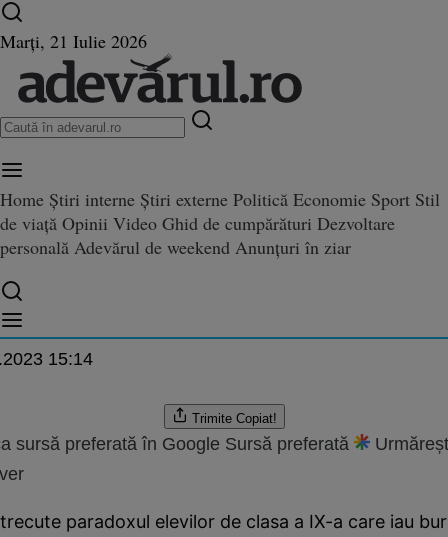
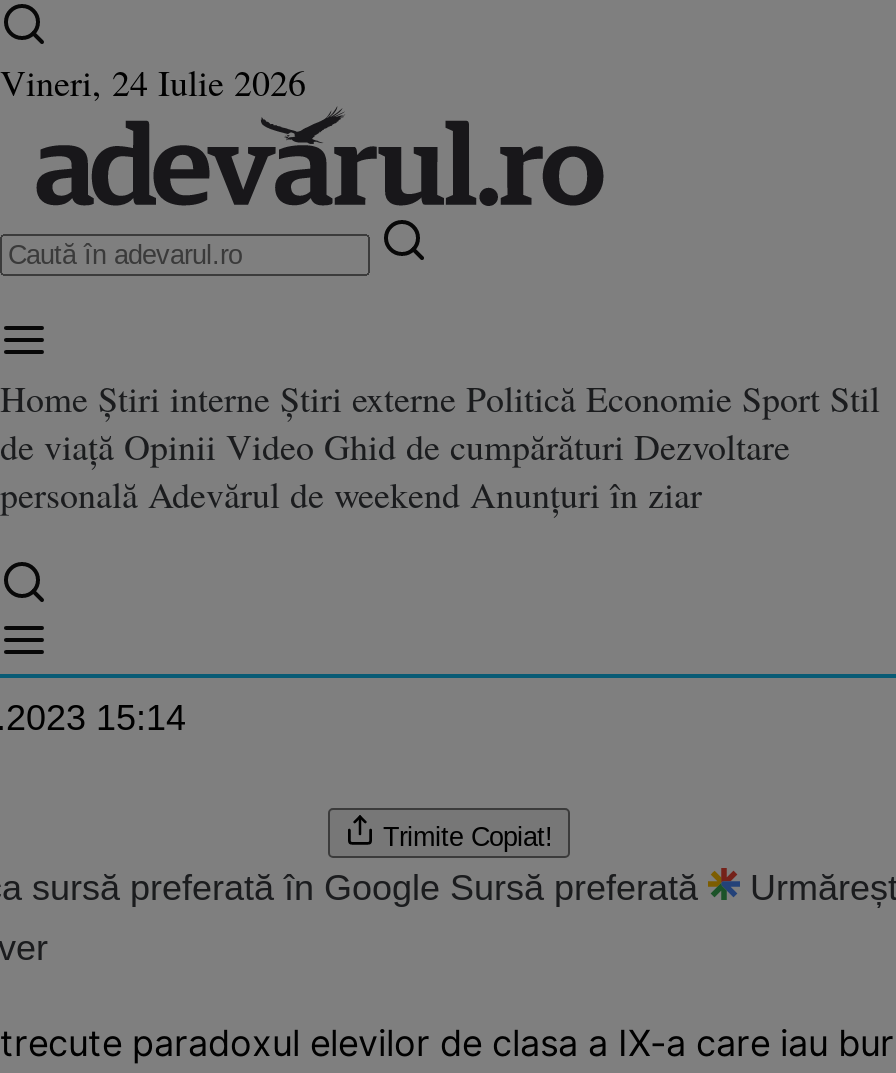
[0,29,147,53] Marți, 21 Iulie 2026 -> [0,58,306,106] Vineri, 24 Iulie 2026

